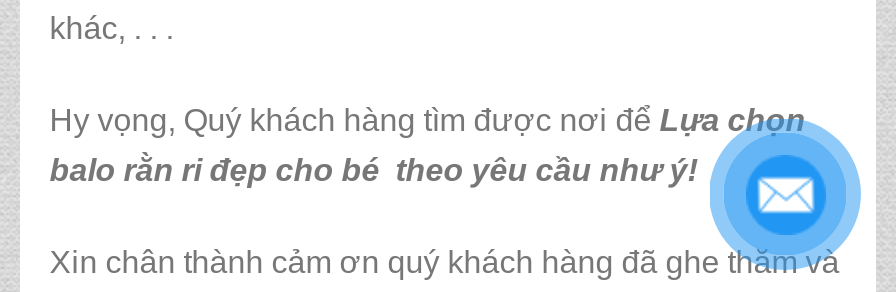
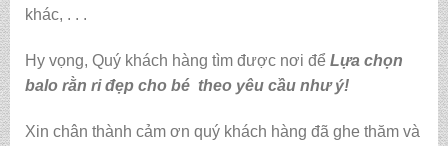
[708,122,862,242] [image] -> none

